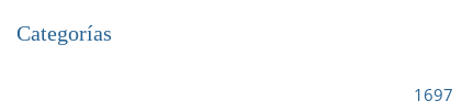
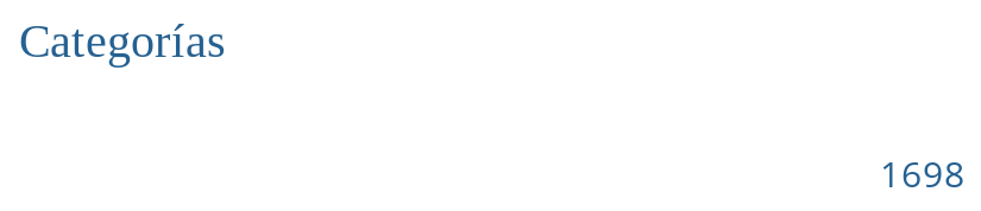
[414,83,453,105] 1697 -> [880,149,966,197] 1698

